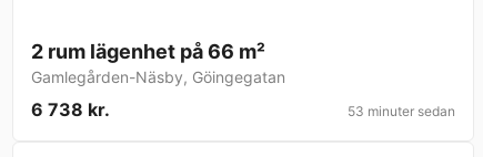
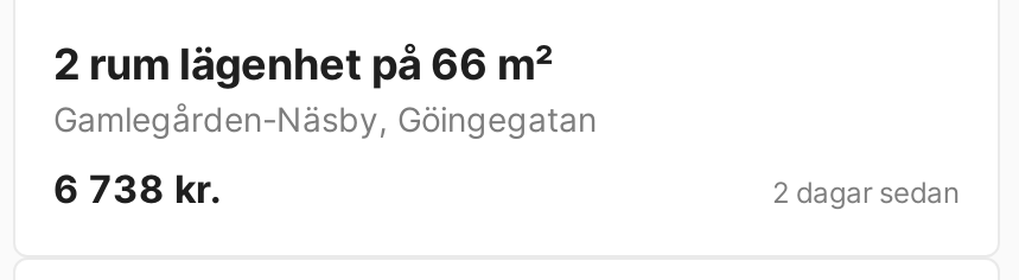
[348,103,455,120] 53 minuter sedan -> [772,175,960,211] 2 dagar sedan

